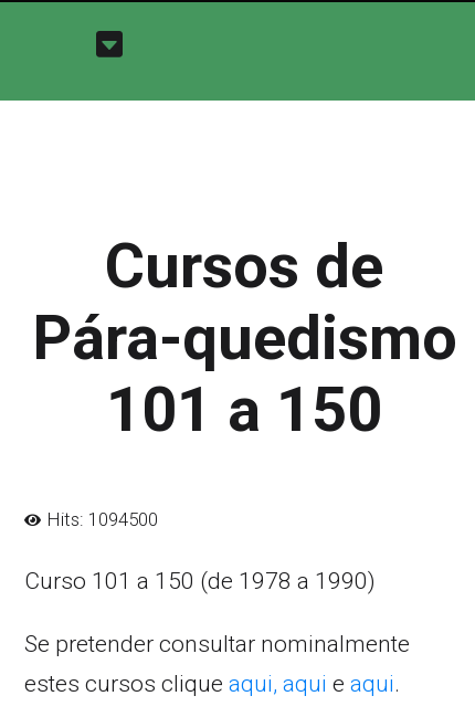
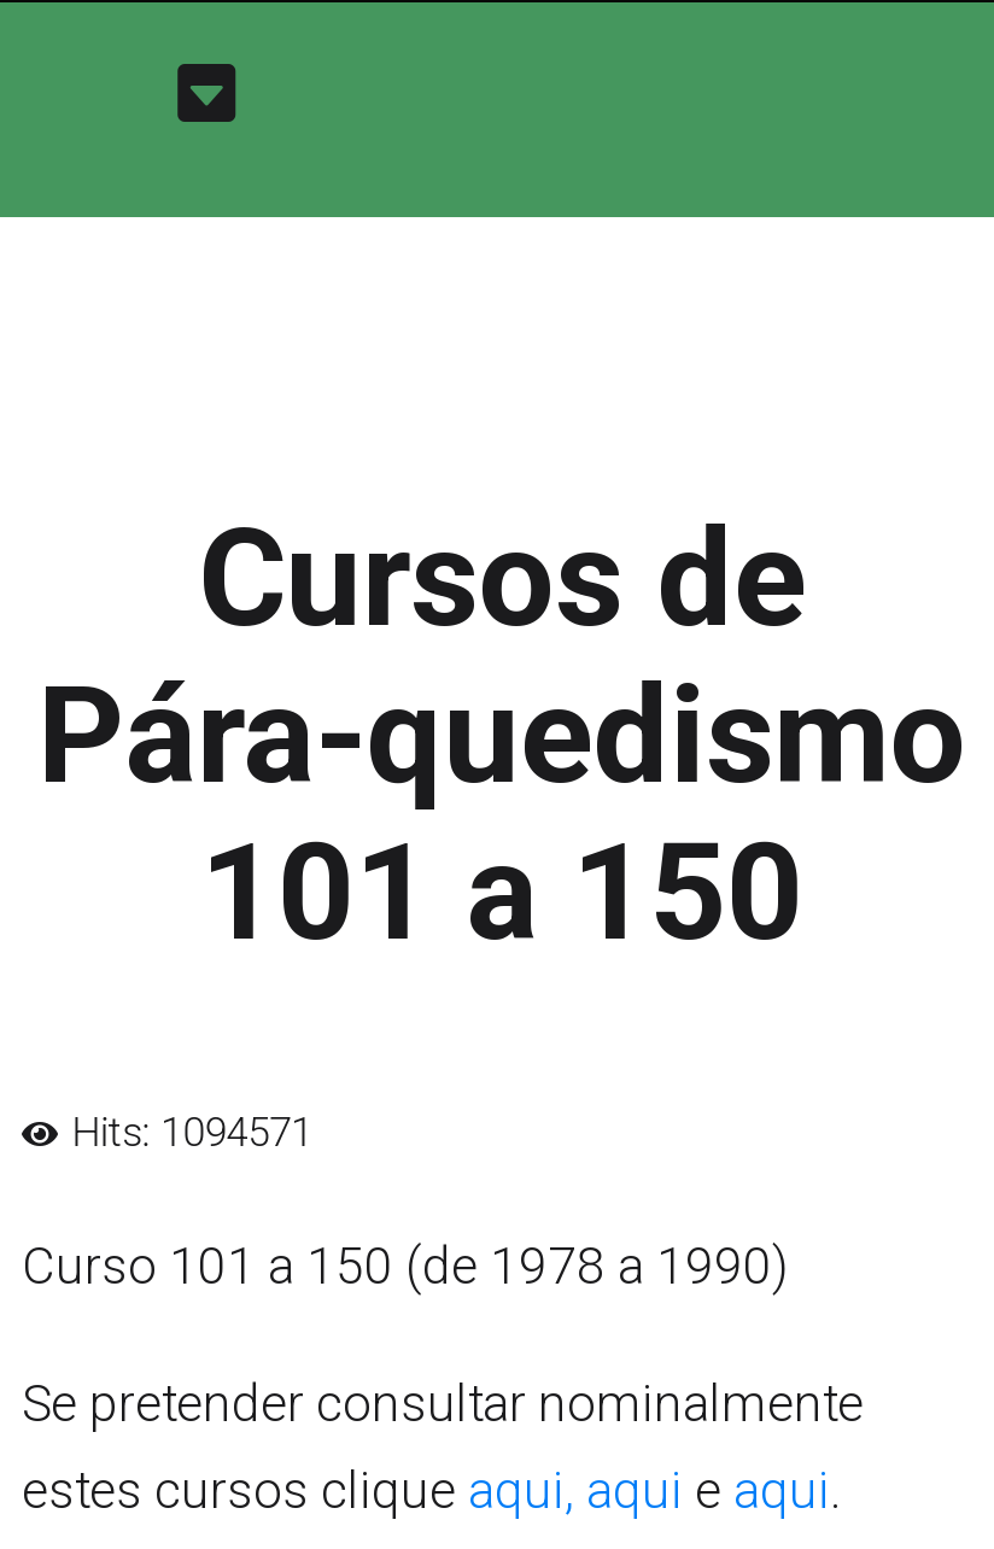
[47,508,158,530] Hits: 1094500 -> [72,1107,313,1156] Hits: 1094571

